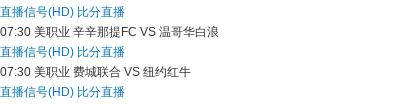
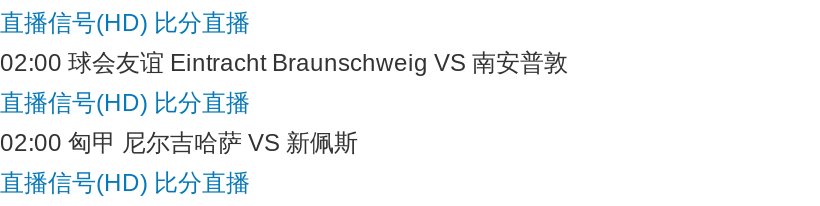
[0,25,219,39] 07:30 美职业辛辛那提FC VS 温哥华白浪 -> [0,49,568,77] 02:00 球会友谊Eintracht Braunschweig VS 南安普敦
[0,65,191,79] 07:30 美职业费城联合 VS 纽约红牛 -> [0,129,358,157] 02:00 匈甲尼尔吉哈萨 VS 新佩斯

